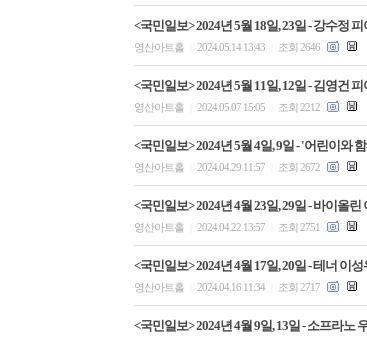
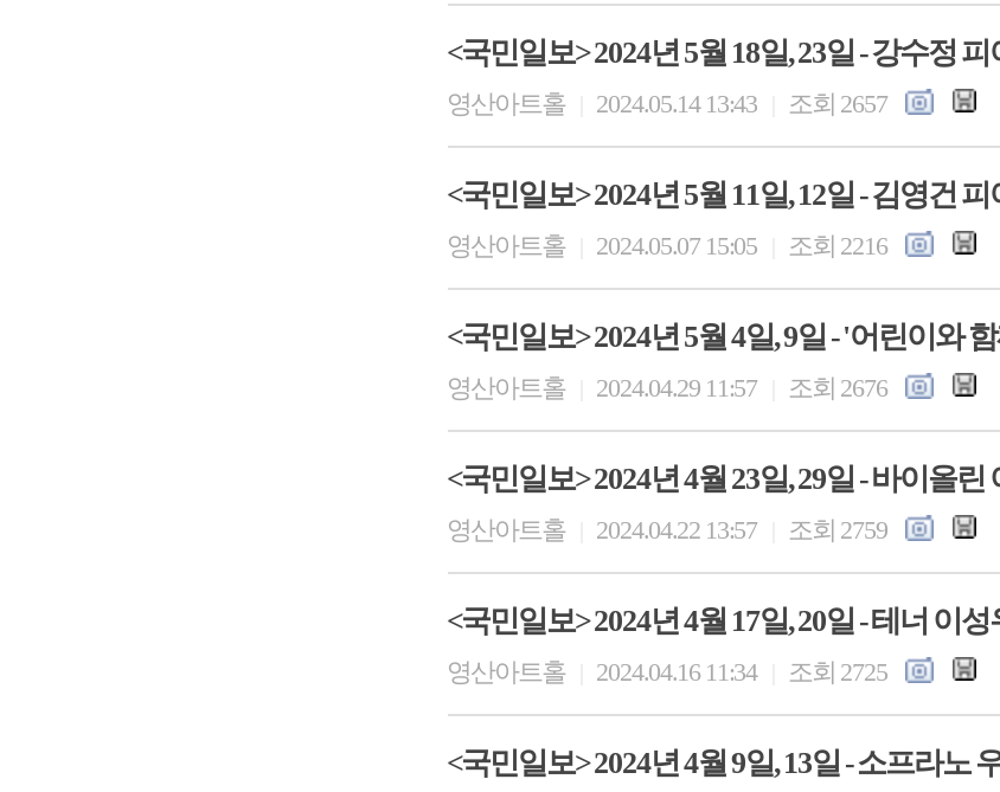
[133,41,321,53] 영산아트홀 2024.05.14 13:43 조회 2646 -> [447,89,892,117] 영산아트홀 2024.05.14 13:43 조회 2657
[133,101,321,113] 영산아트홀 2024.05.07 15:05 조회 2212 -> [447,231,892,259] 영산아트홀 2024.05.07 15:05 조회 2216
[133,161,321,173] 영산아트홀 2024.04.29 11:57 조회 2672 -> [447,373,892,401] 영산아트홀 2024.04.29 11:57 조회 2676
[133,221,321,233] 영산아트홀 2024.04.22 13:57 조회 2751 -> [447,515,892,543] 영산아트홀 2024.04.22 13:57 조회 2759
[133,281,321,293] 영산아트홀 2024.04.16 11:34 조회 2717 -> [447,657,892,685] 영산아트홀 2024.04.16 11:34 조회 2725

